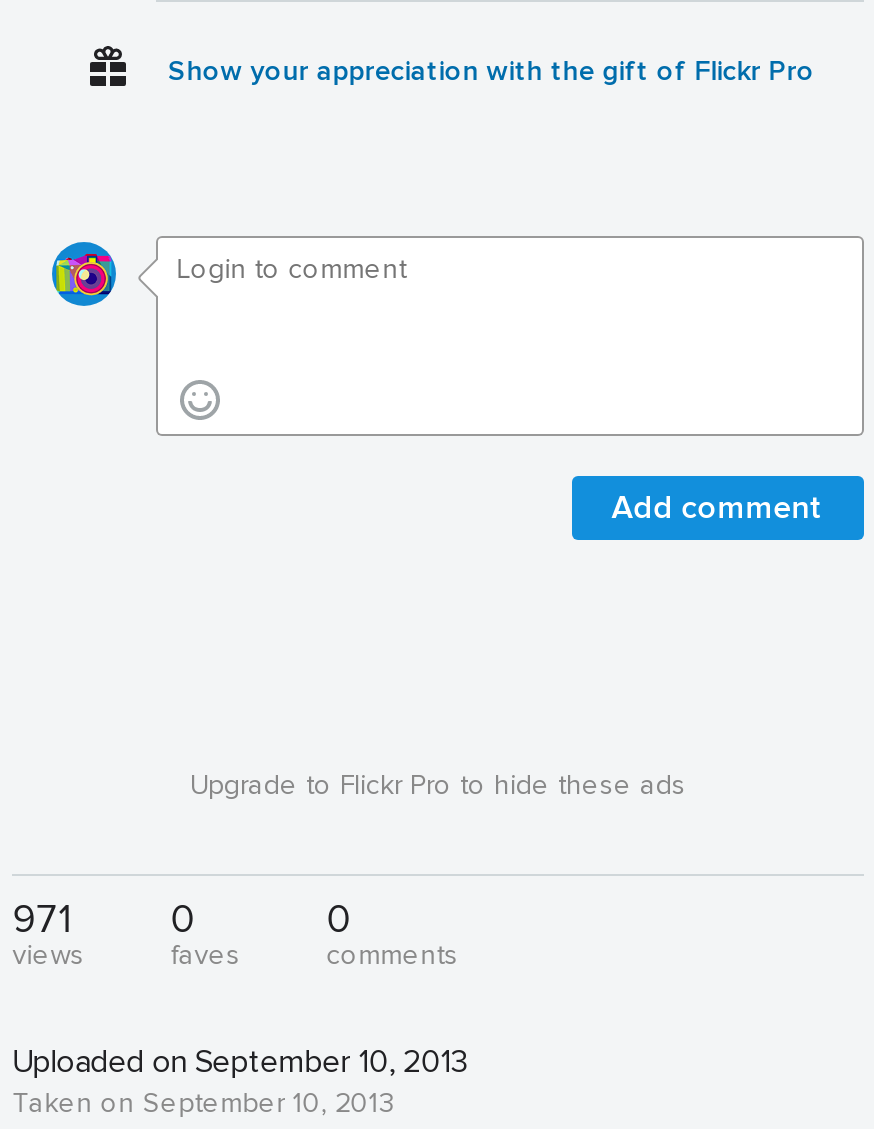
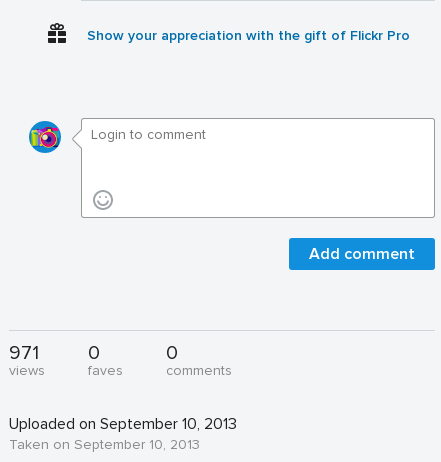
[190,768,686,802] Upgrade to Flickr Pro to hide these ads -> none

